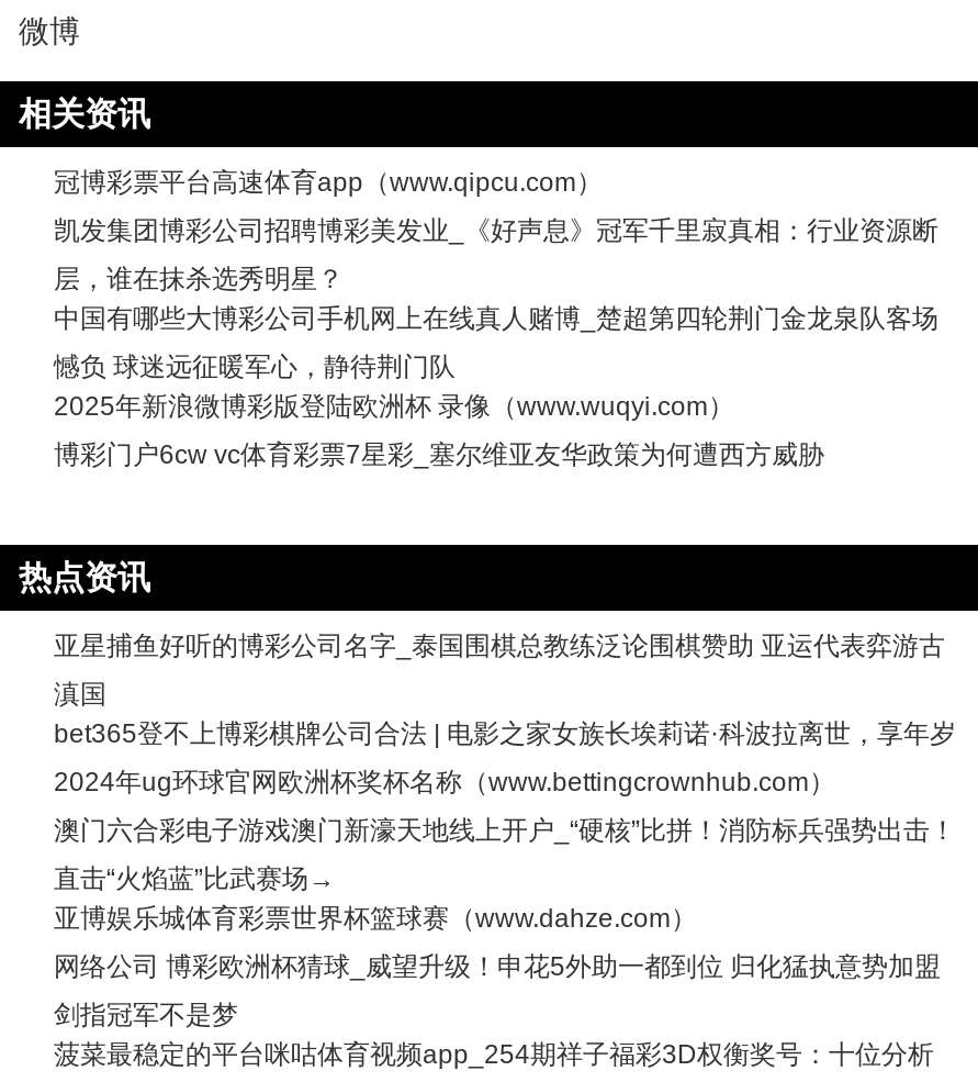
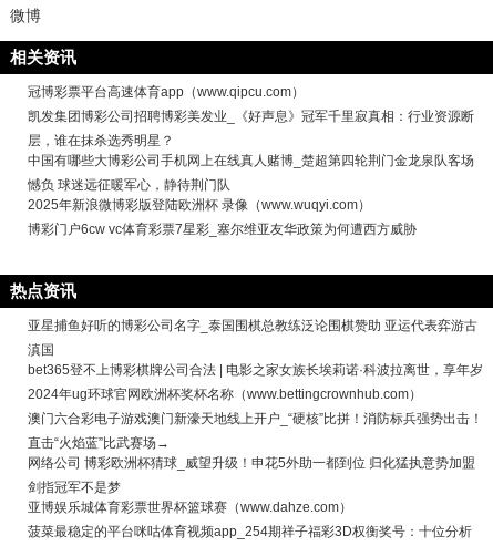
moved [54,902,697,933] -> [28,499,352,514]: 亚博娱乐城体育彩票世界杯篮球赛（www.dahze.com）
moved [54,950,941,1029] -> [28,455,475,495]: 网络公司 博彩欧洲杯猜球_威望升级！申花5外助一都到位 归化猛执意势加盟 | 剑指冠军不是梦

